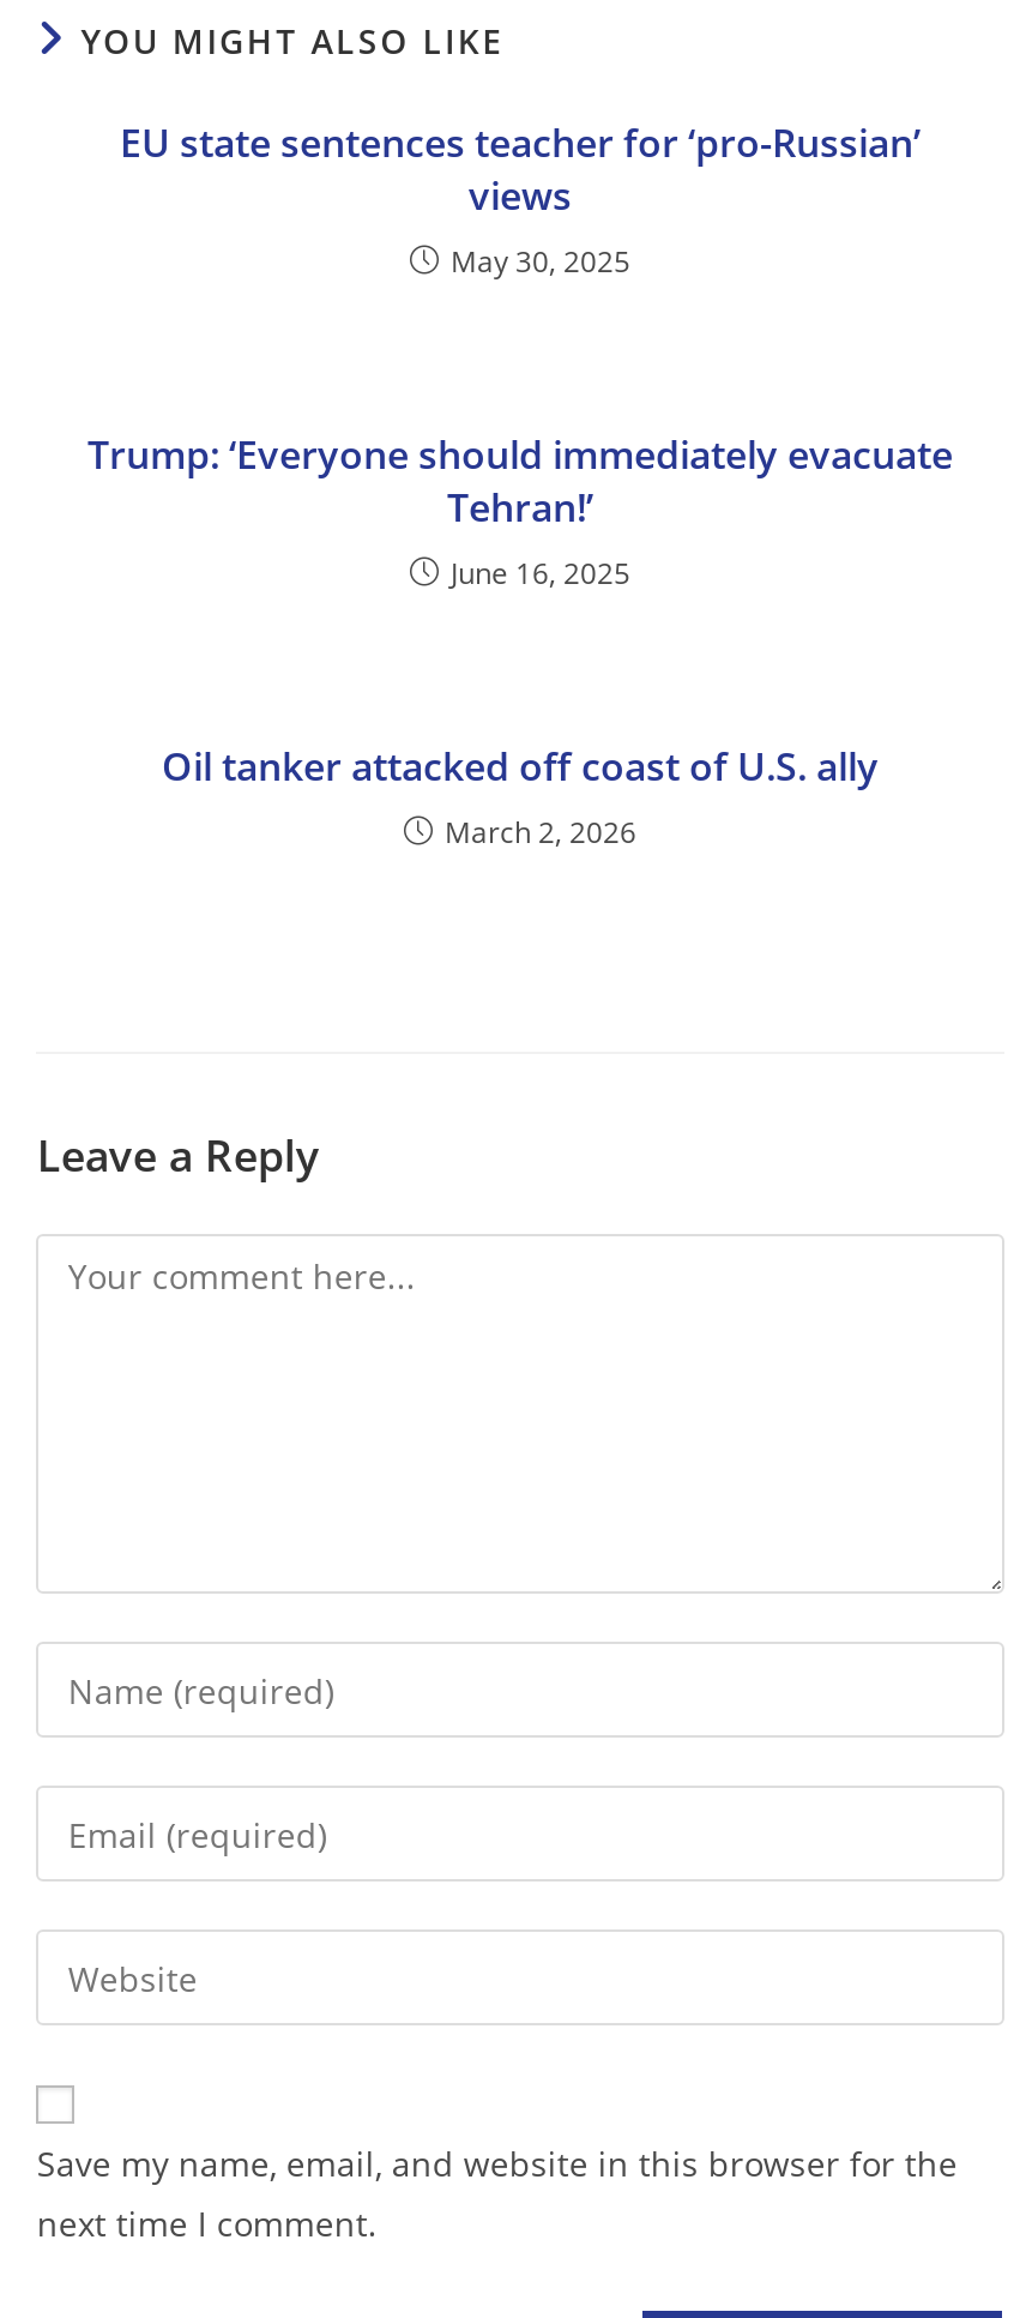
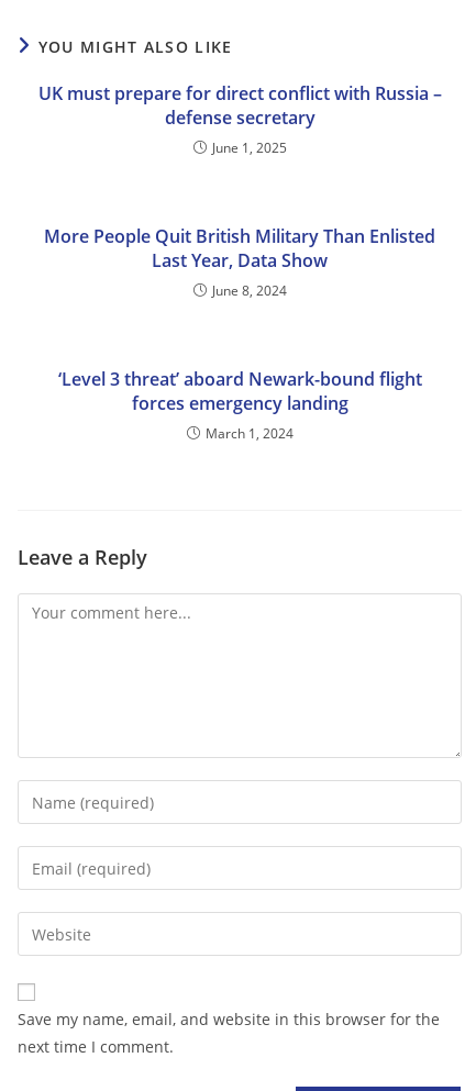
[120,117,921,283] EU state sentences teacher for ‘pro-Russian’ | views | May 30, 2025 -> [38,82,441,157] UK must prepare for direct conflict with Russia – | defense secretary | June 1, 2025
[87,429,953,594] Trump: ‘Everyone should immediately evacuate | Tehran!’ | June 16, 2025 -> [44,224,435,300] More People Quit British Military Than Enlisted | Last Year, Data Show | June 8, 2024
[162,741,879,853] Oil tanker attacked off coast of U.S. ally | March 2, 2026 -> [58,367,422,443] ‘Level 3 threat’ aboard Newark-bound flight | forces emergency landing | March 1, 2024

